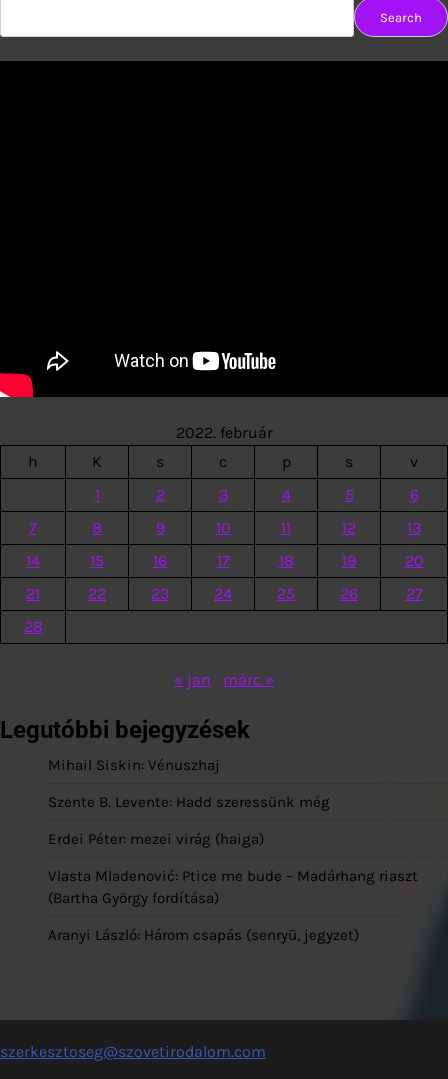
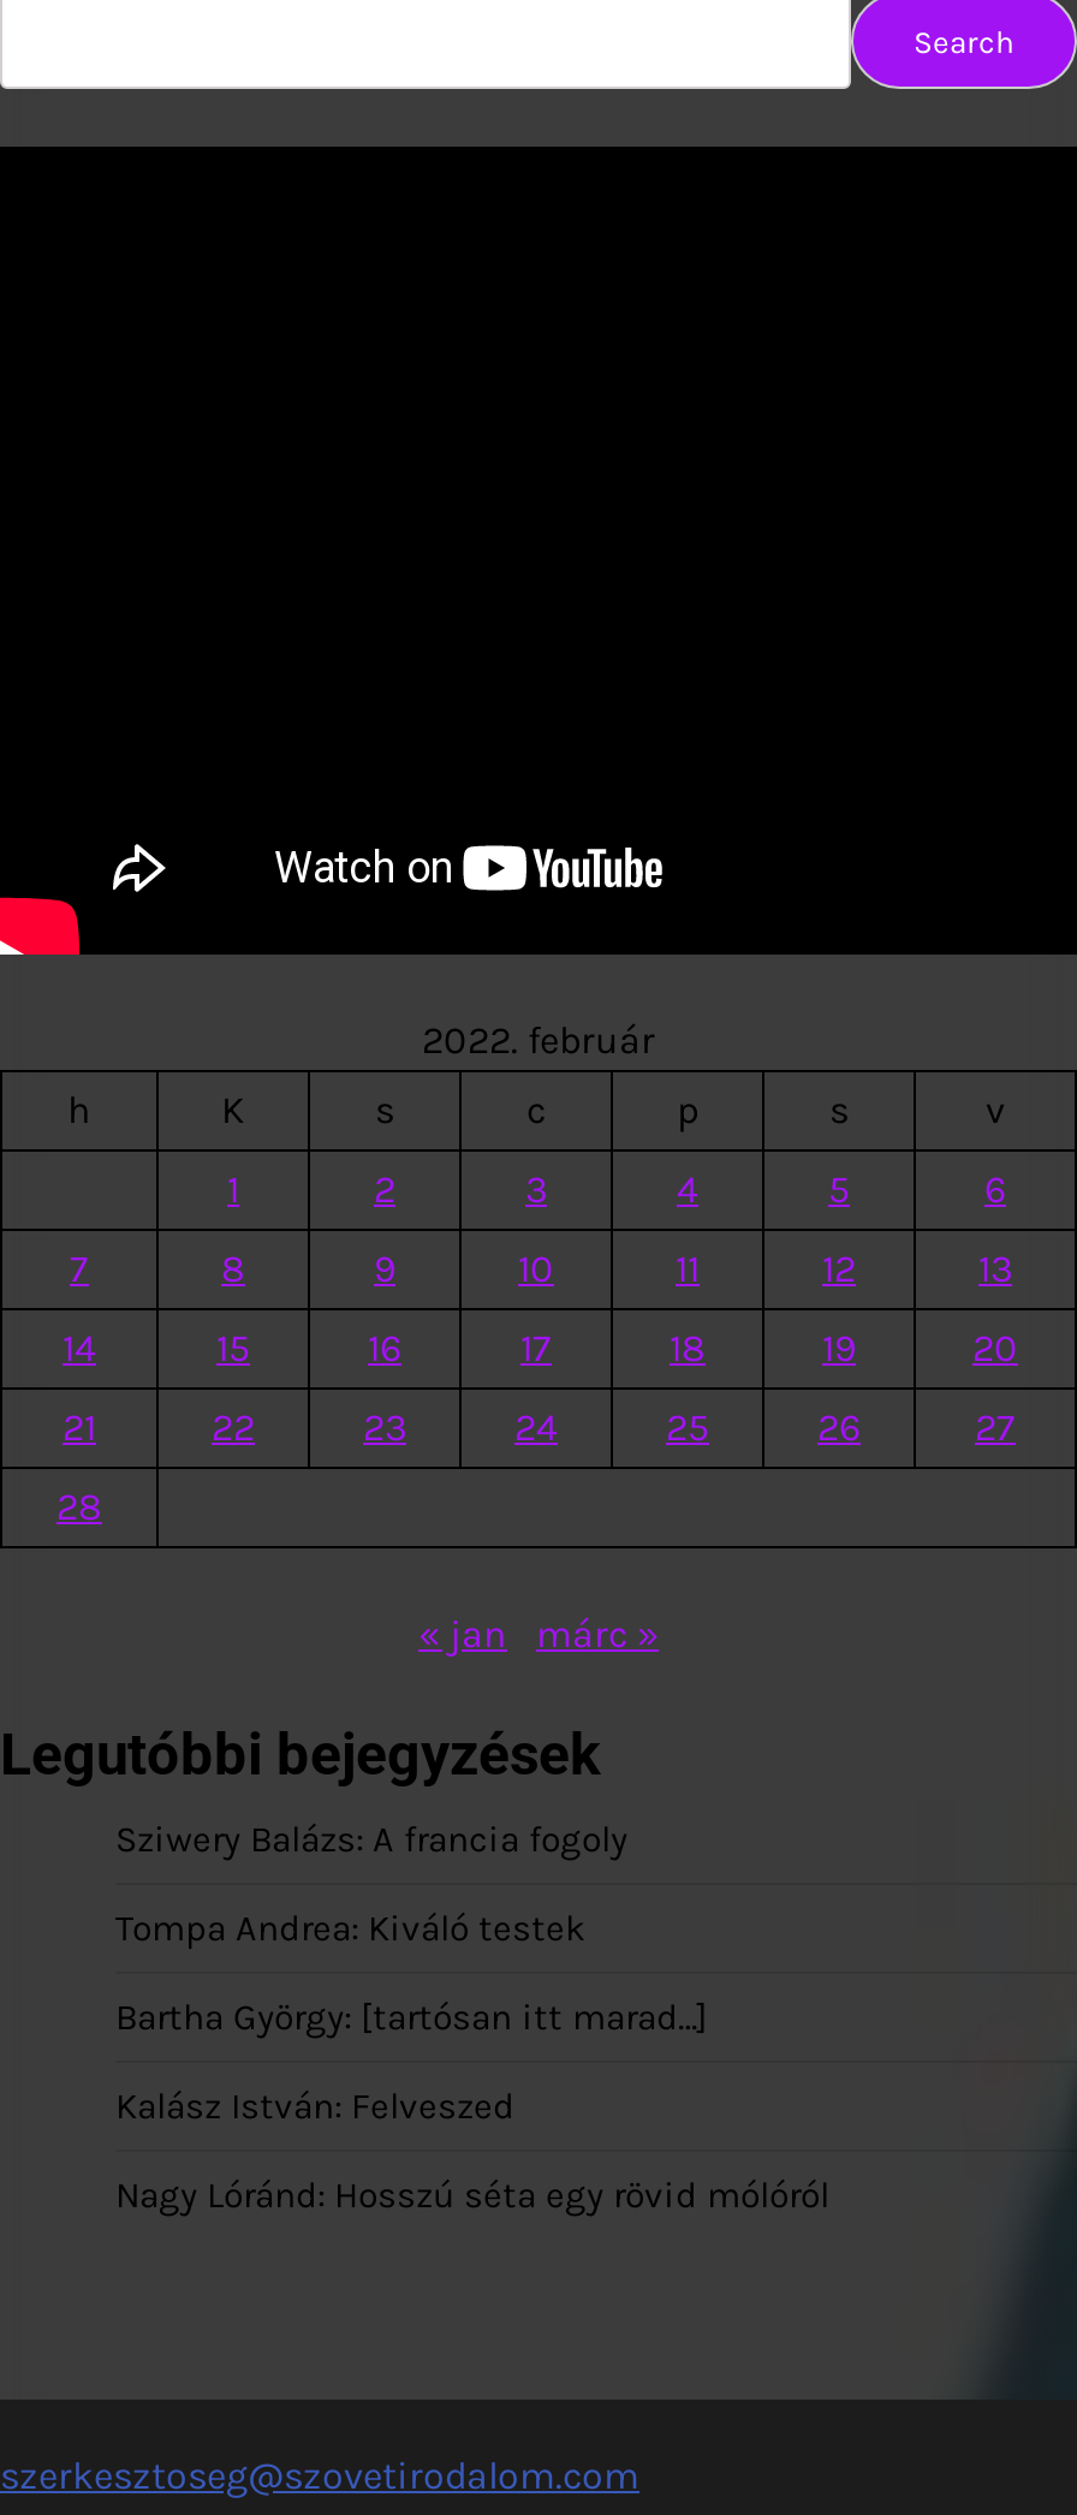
[48,756,220,774] Mihail Siskin: Vénuszhaj -> [115,1818,627,1862] Sziwery Balázs: A francia fogoly
[48,793,330,811] Szente B. Levente: Hadd szeressünk még -> [115,1907,587,1951] Tompa Andrea: Kiváló testek
[48,830,264,848] Erdei Péter: mezei virág (haiga) -> [115,1996,707,2040] Bartha György: [tartósan itt marad…]
[48,867,418,907] Vlasta Mladenović: Ptice me bude – Madárhang riaszt | (Bartha György fordítása) -> [115,2085,514,2129] Kalász István: Felveszed
[48,926,359,944] Aranyi László: Három csapás (senryū, jegyzet) -> [115,2174,829,2218] Nagy Lóránd: Hosszú séta egy rövid mólóról

